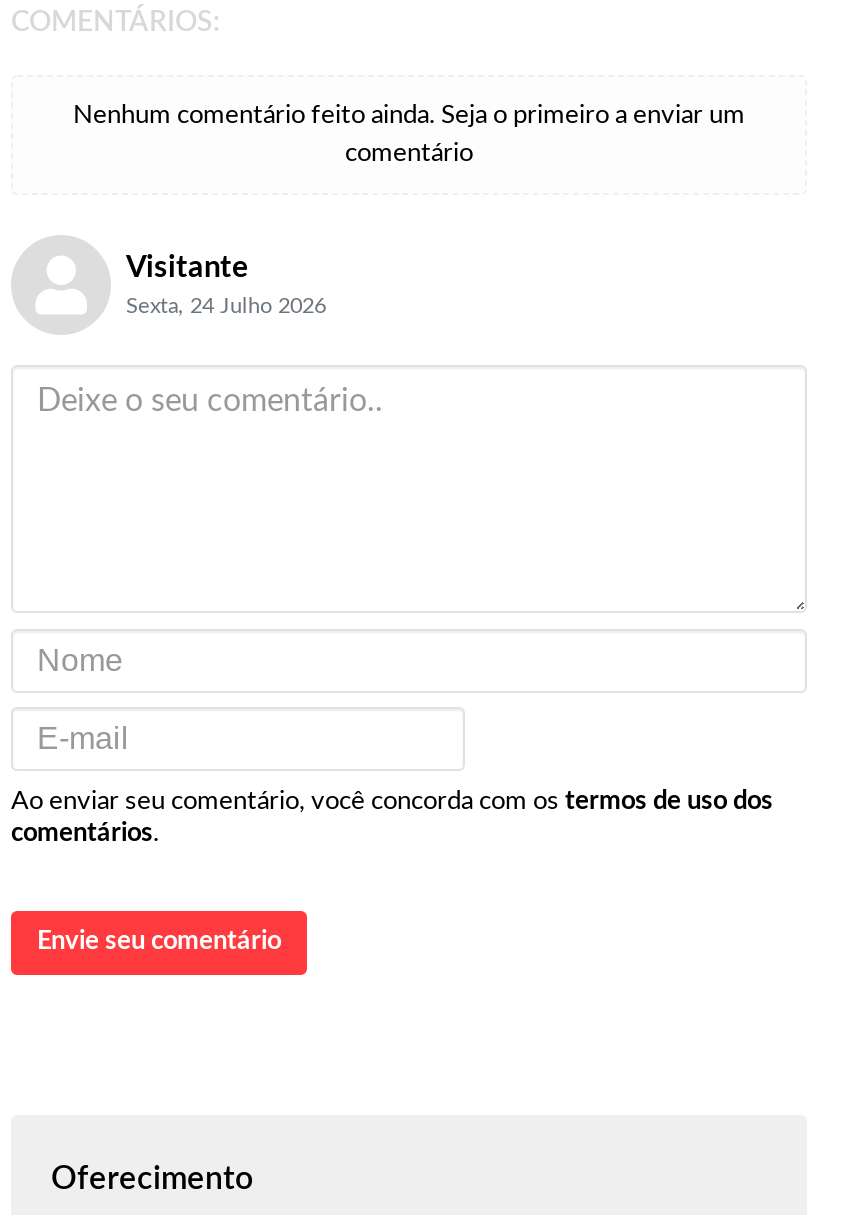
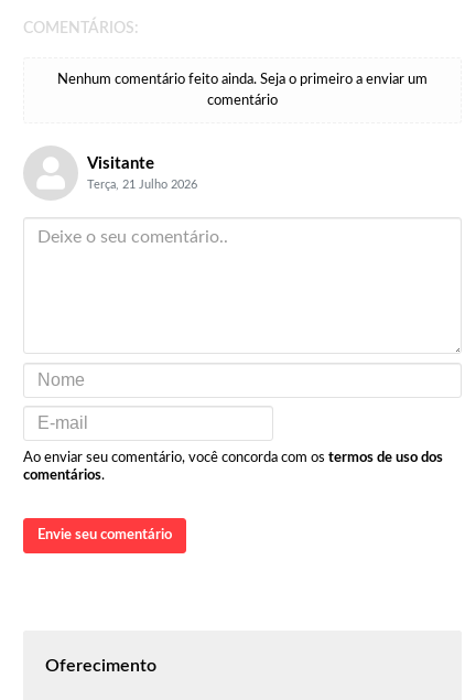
[126,296,326,318] Sexta, 24 Julho 2026 -> [86,179,197,191] Terça, 21 Julho 2026

